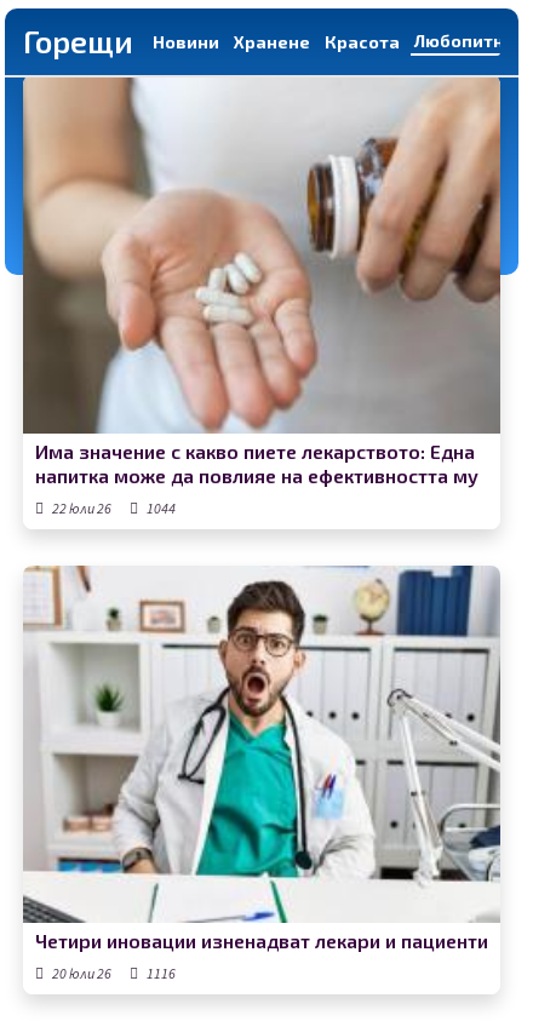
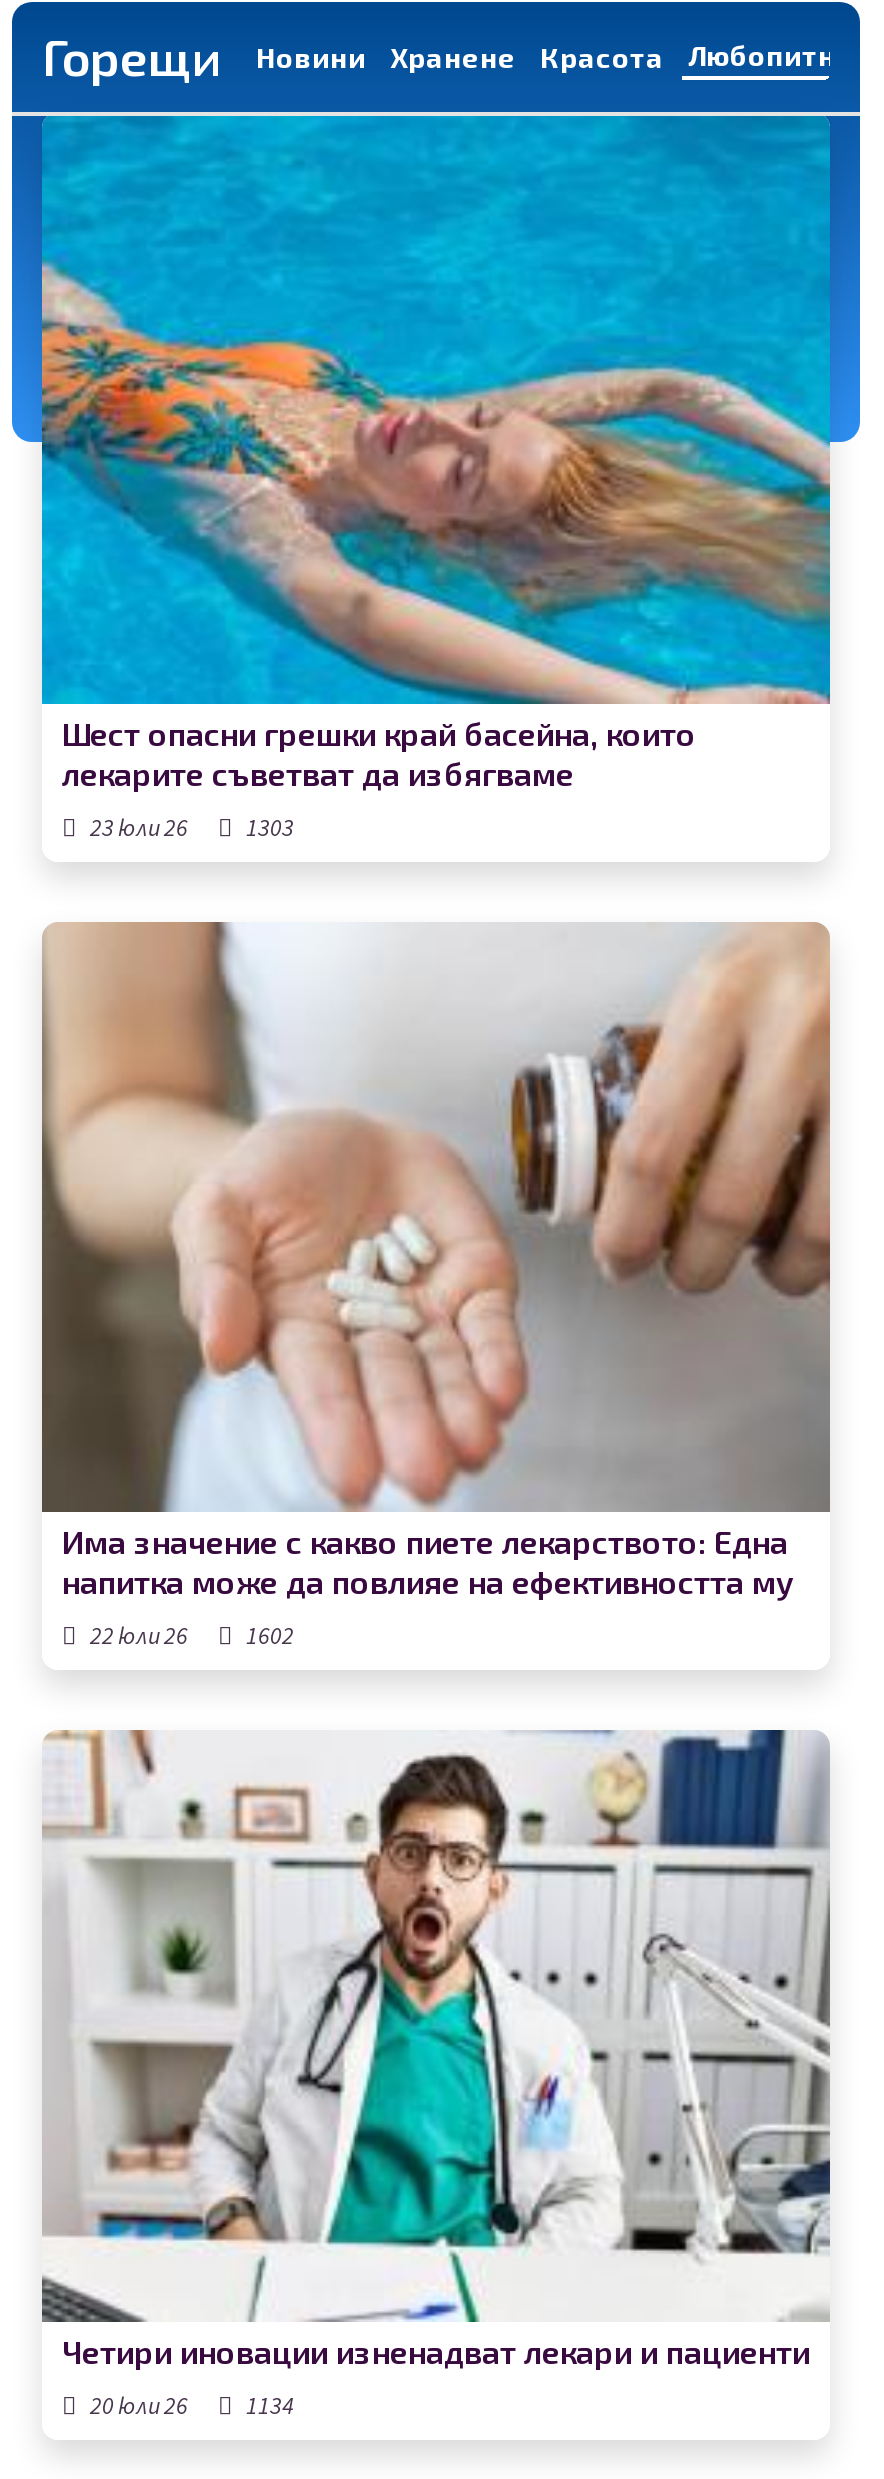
none -> [40,116,832,845] [image] | Шест опасни грешки край басейна, които | лекарите съветват да избягваме | 23 юли 26 | 1303
[50,499,176,519] 22 юли 26 1044 -> [86,1620,294,1654] 22 юли 26 1602
[50,964,176,985] 20 юли 26 1116 -> [86,2389,294,2423] 20 юли 26 1134

